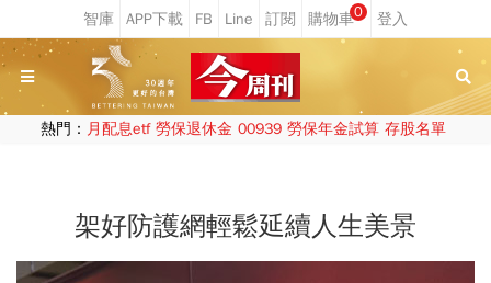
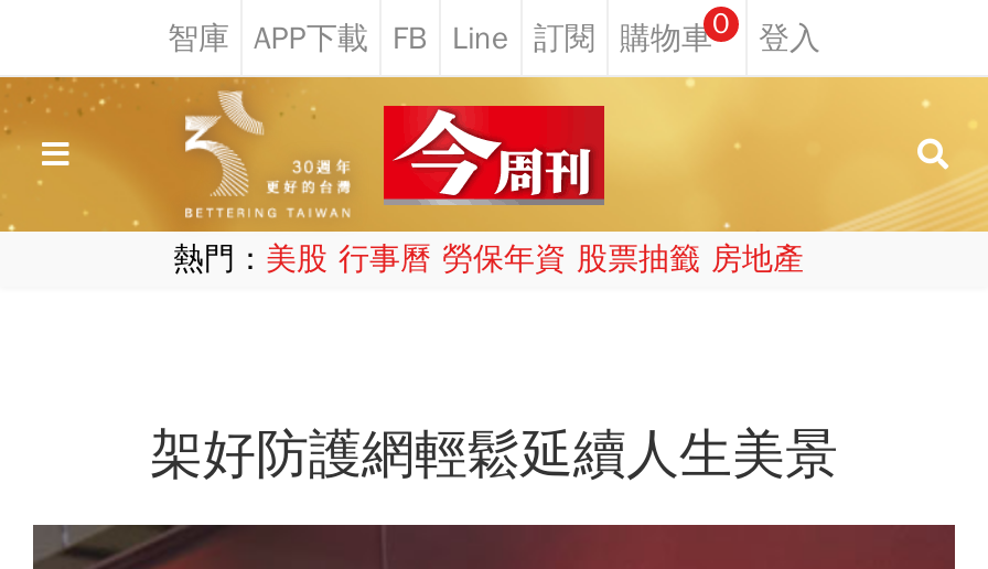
[40,120,446,138] 熱門：月配息etf 勞保退休金 00939 勞保年金試算 存股名單 -> [173,240,804,278] 熱門：美股 行事曆 勞保年資 股票抽籤 房地產

